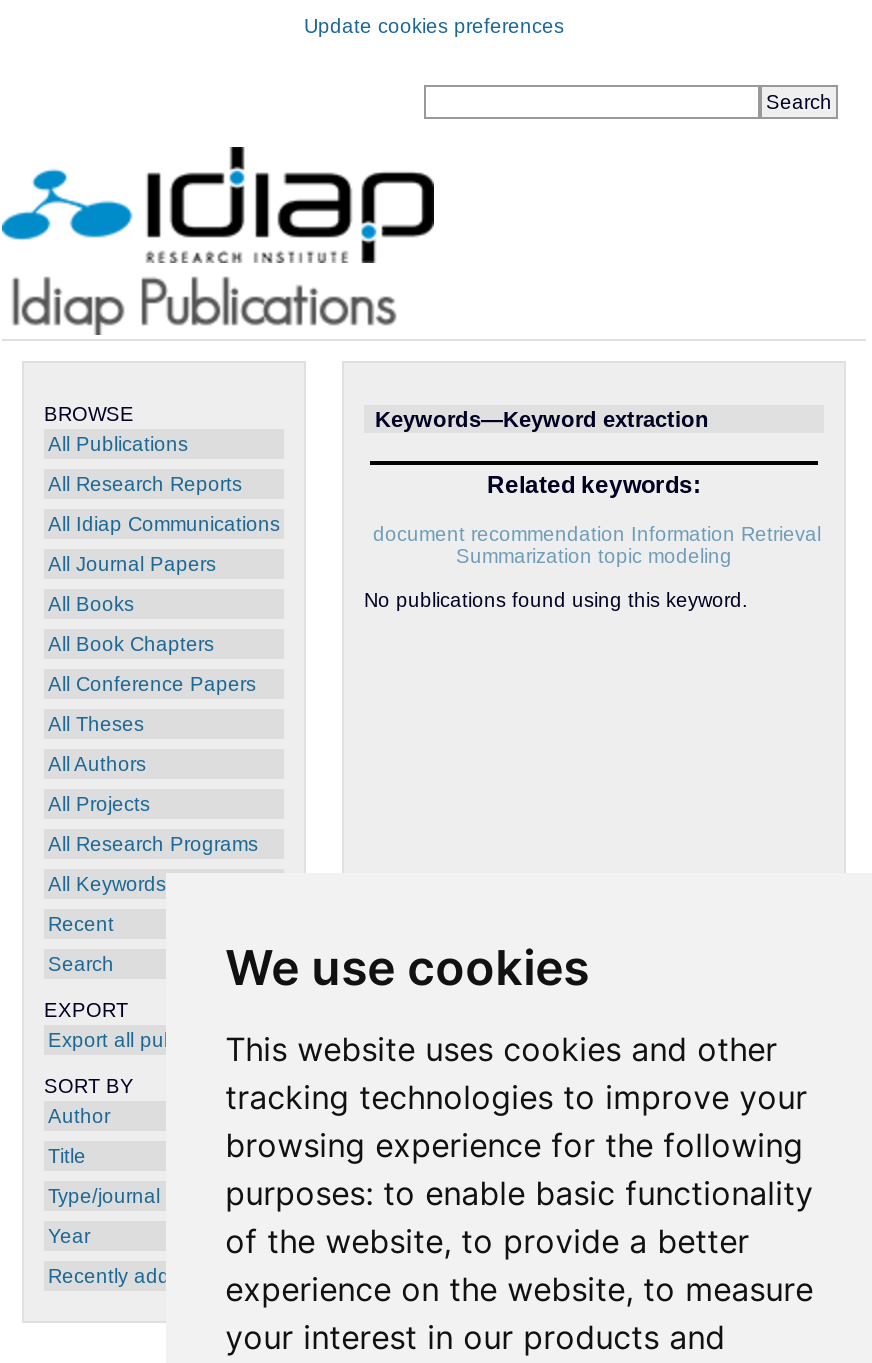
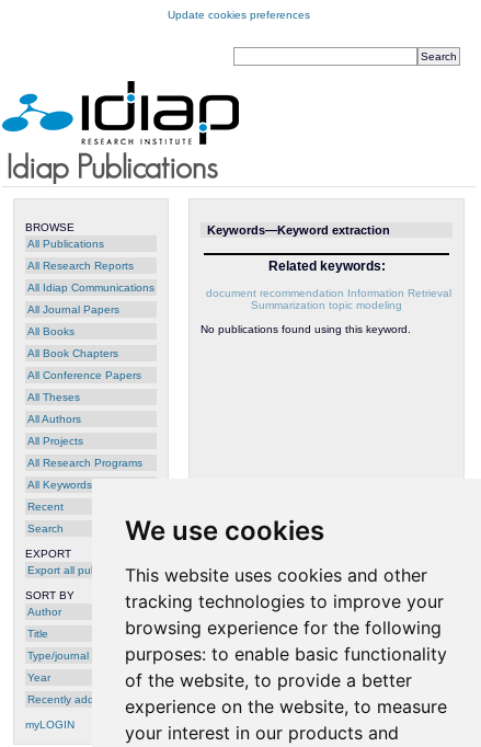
none -> [25,719,75,731] myLOGIN

